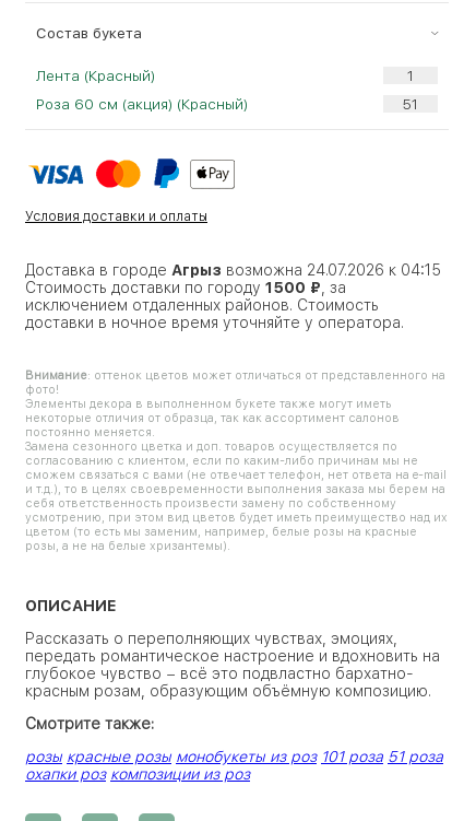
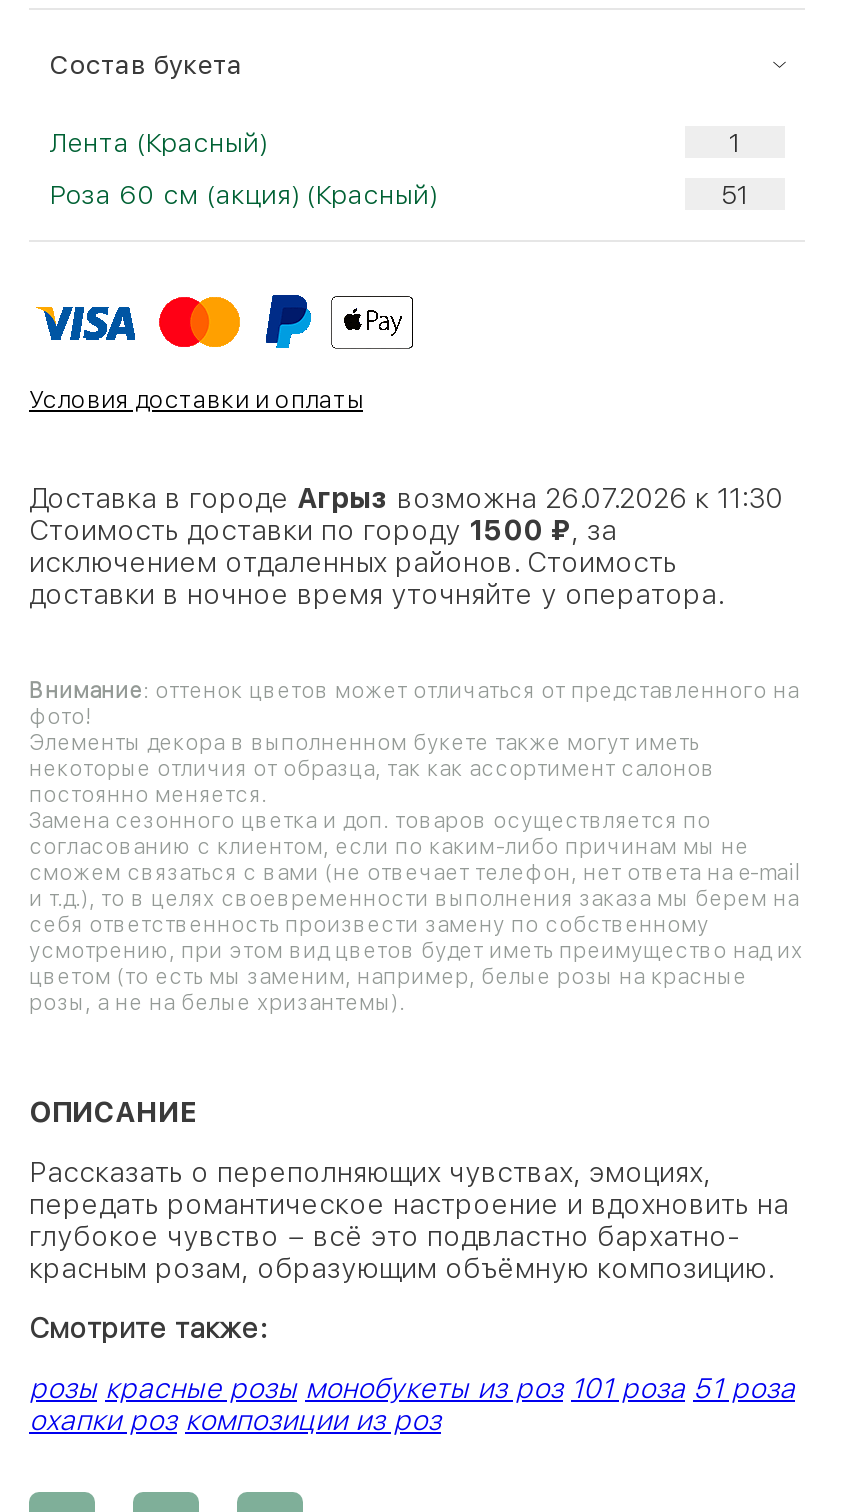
[25,261,441,279] Доставка в городе Агрыз возможна 24.07.2026 к 04:15 -> [29,482,783,514] Доставка в городе Агрыз возможна 26.07.2026 к 11:30

